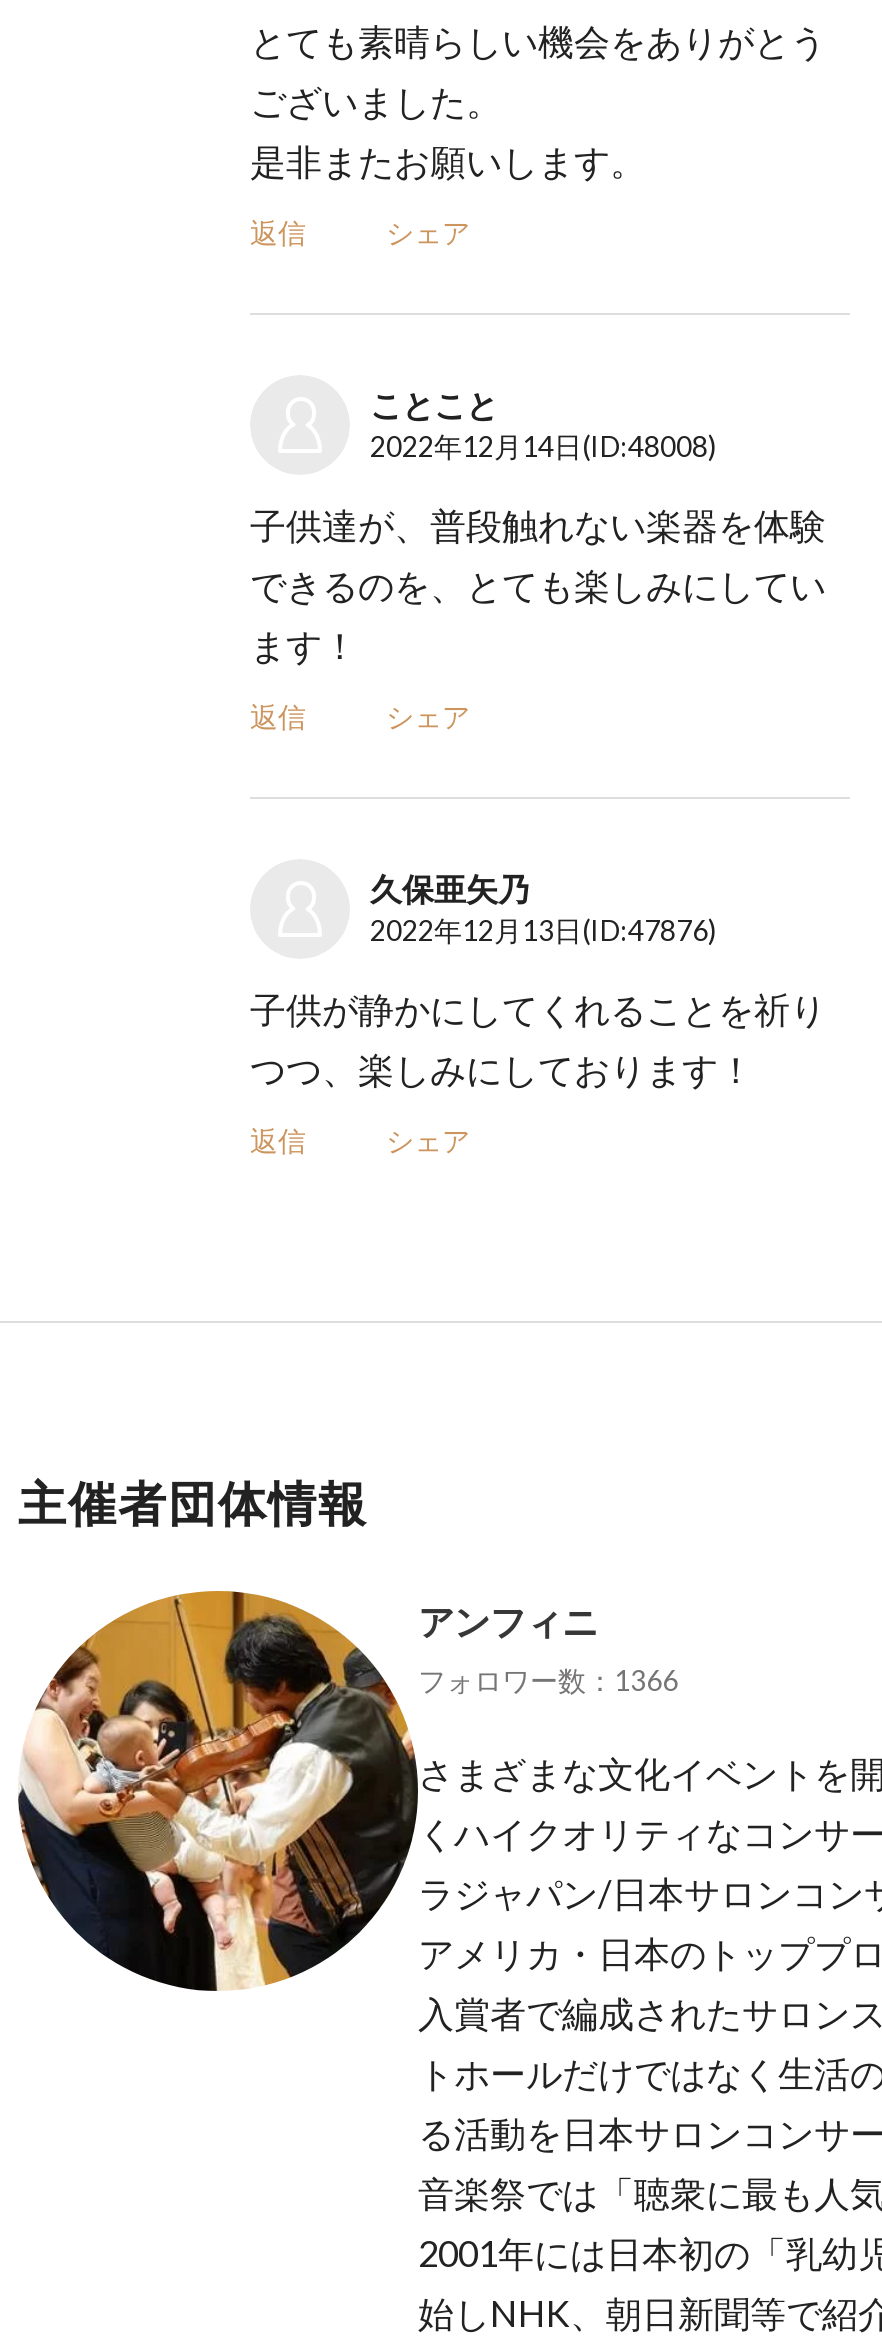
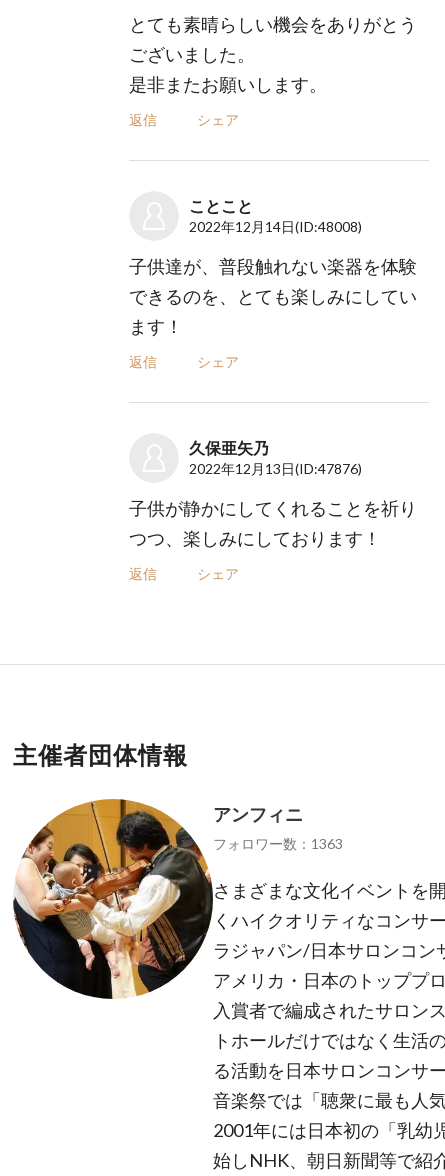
[418,1663,678,1697] フォロワー数：1366 -> [213,835,343,852] フォロワー数：1363

